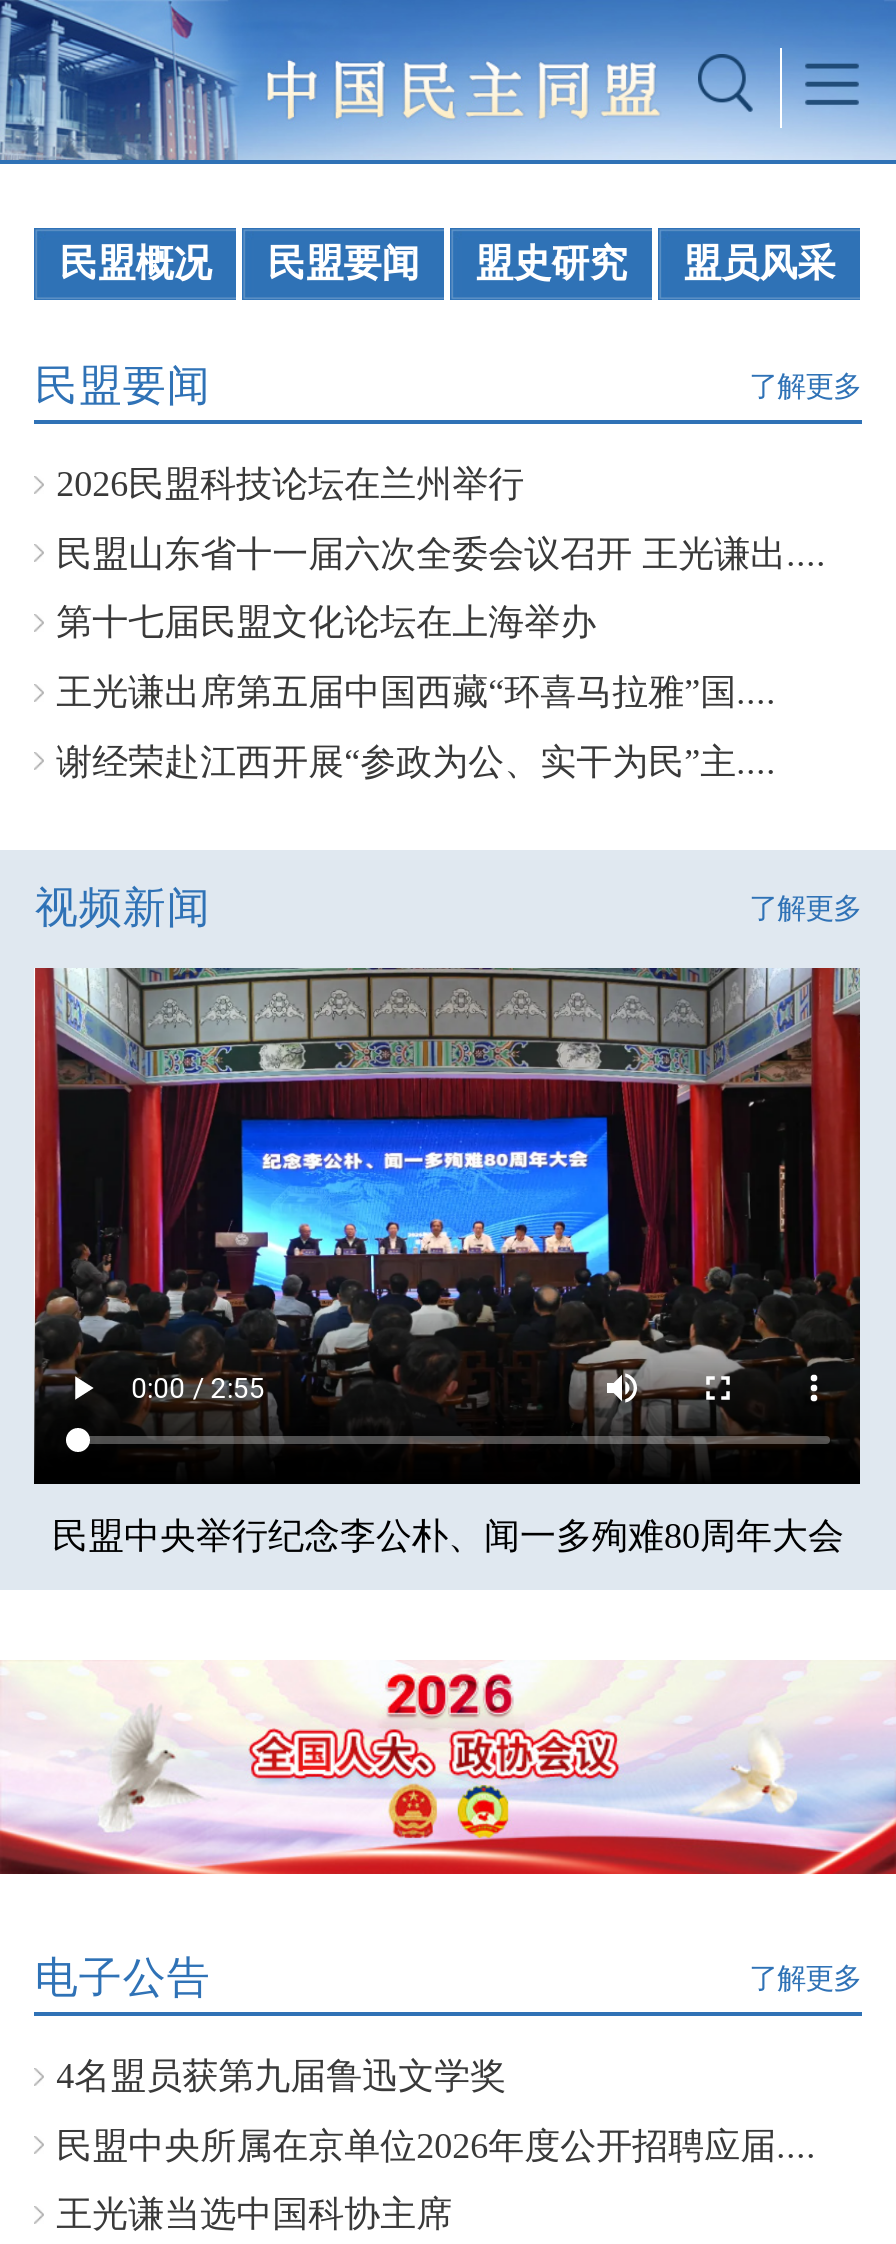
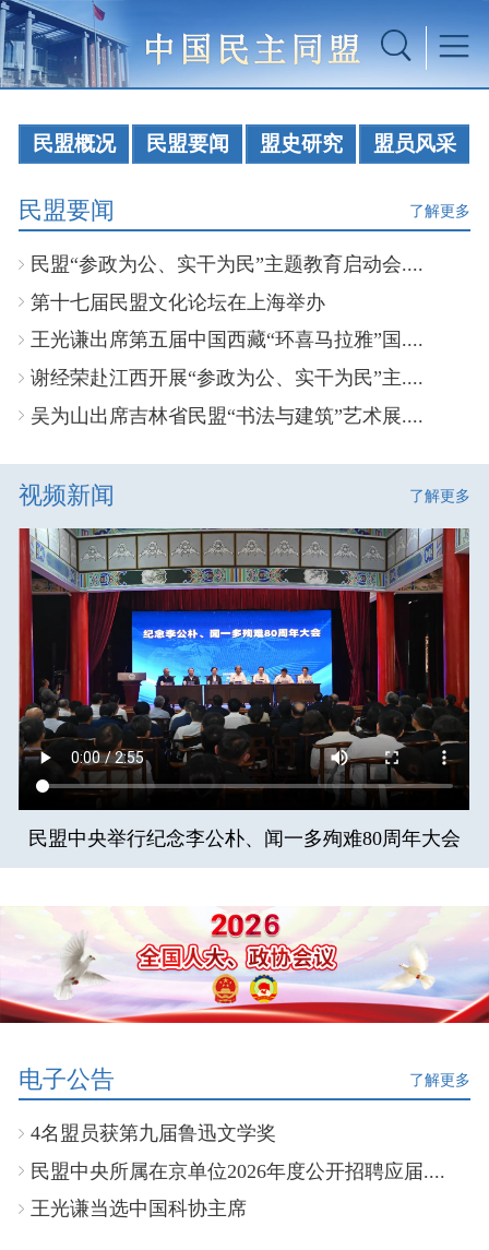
[56,464,826,574] 2026民盟科技论坛在兰州举行 | 民盟山东省十一届六次全委会议召开 王光谦出.... -> [31,253,424,275] 民盟“参政为公、实干为民”主题教育启动会....
moved [56,603,776,781] -> [31,291,424,389]: 第十七届民盟文化论坛在上海举办 | 王光谦出席第五届中国西藏“环喜马拉雅”国.... | 谢经荣赴江西开展“参政为公、实干为民”主....
none -> [31,405,424,427] 吴为山出席吉林省民盟“书法与建筑”艺术展....

